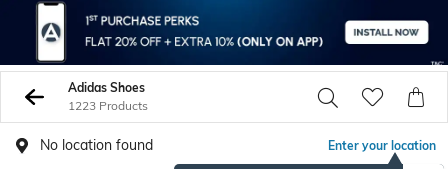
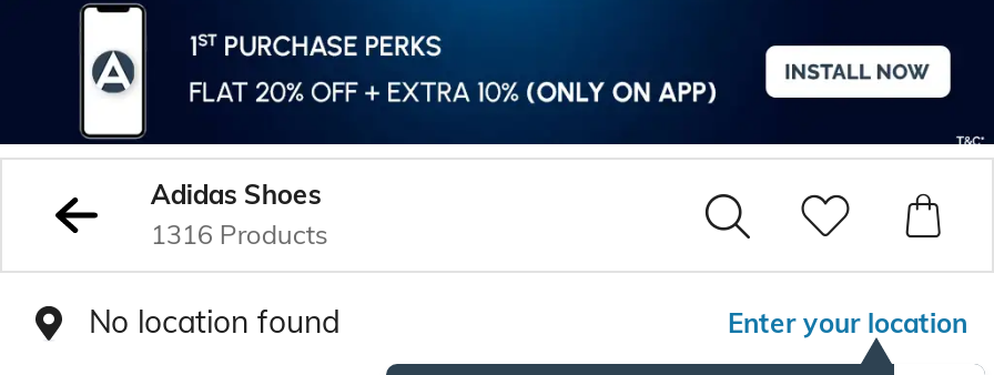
[68,98,148,113] 1223 Products -> [151,217,328,251] 1316 Products

